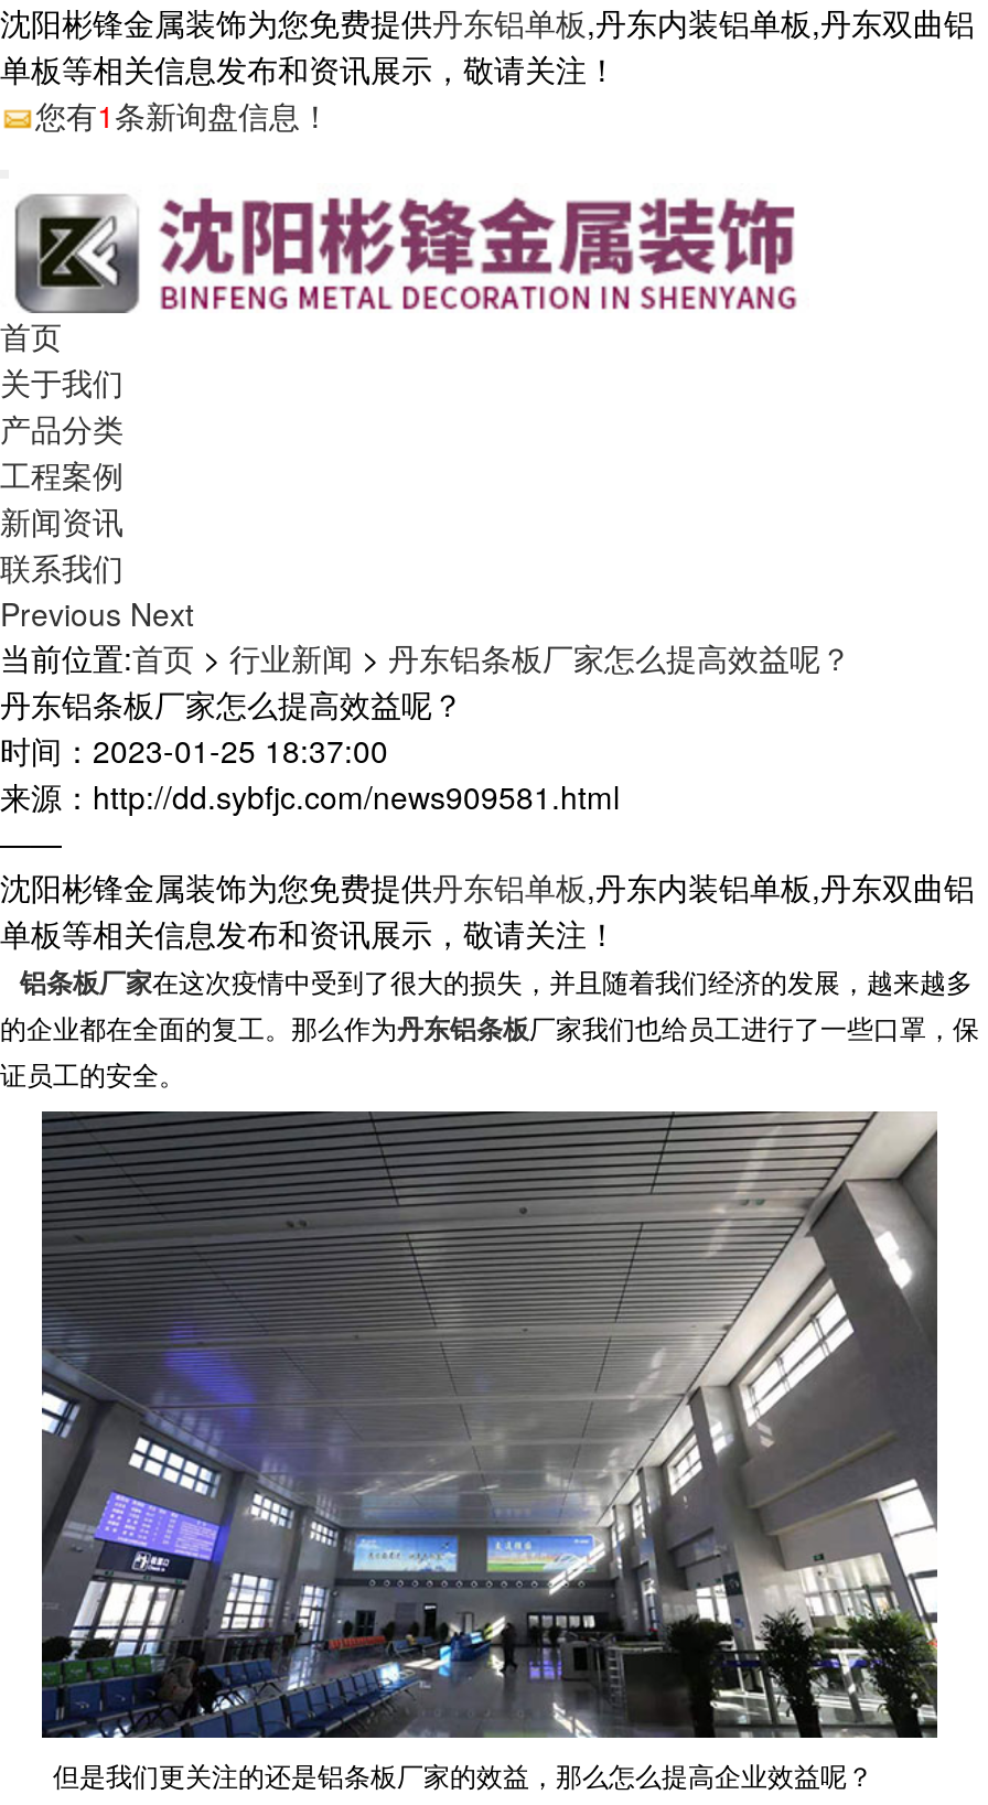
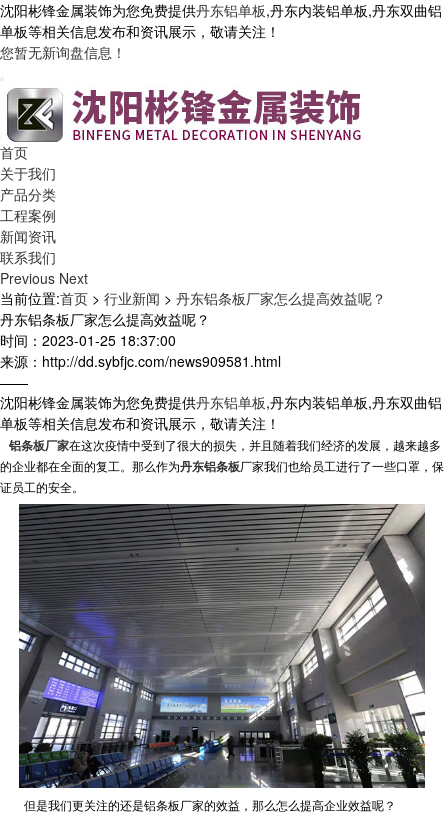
[35,93,331,137] 您有1条新询盘信息！ -> [0,42,126,62] 您暂无新询盘信息！

